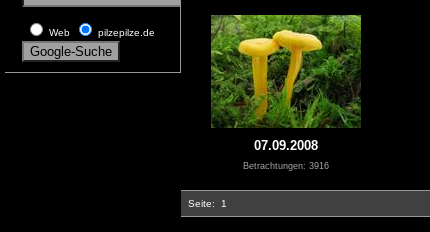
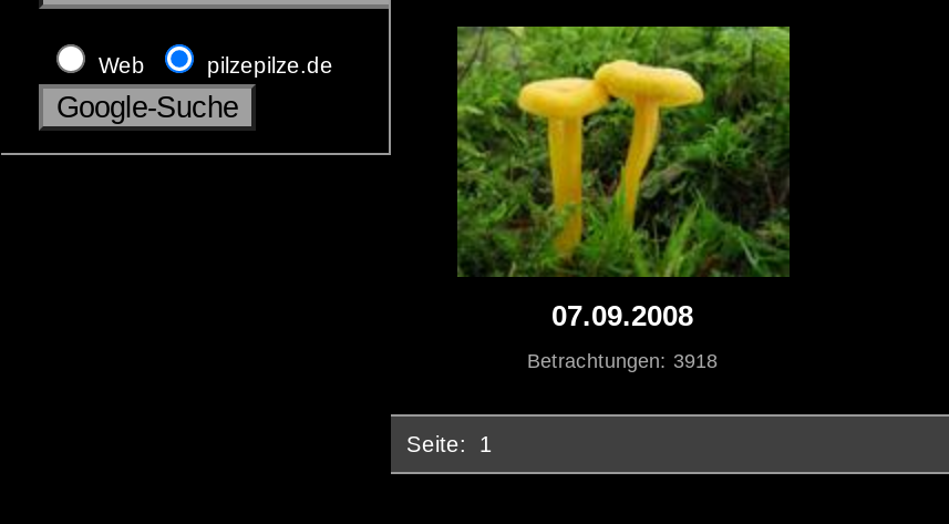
[242,161,328,171] Betrachtungen: 3916 -> [527,349,718,372] Betrachtungen: 3918

